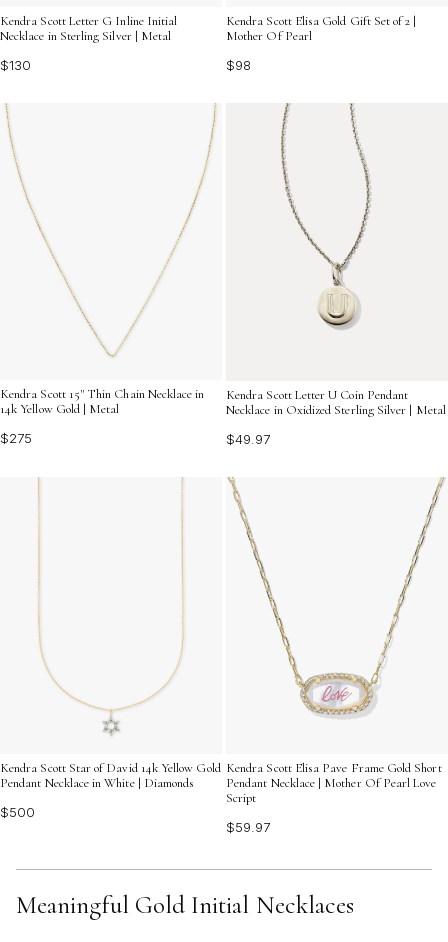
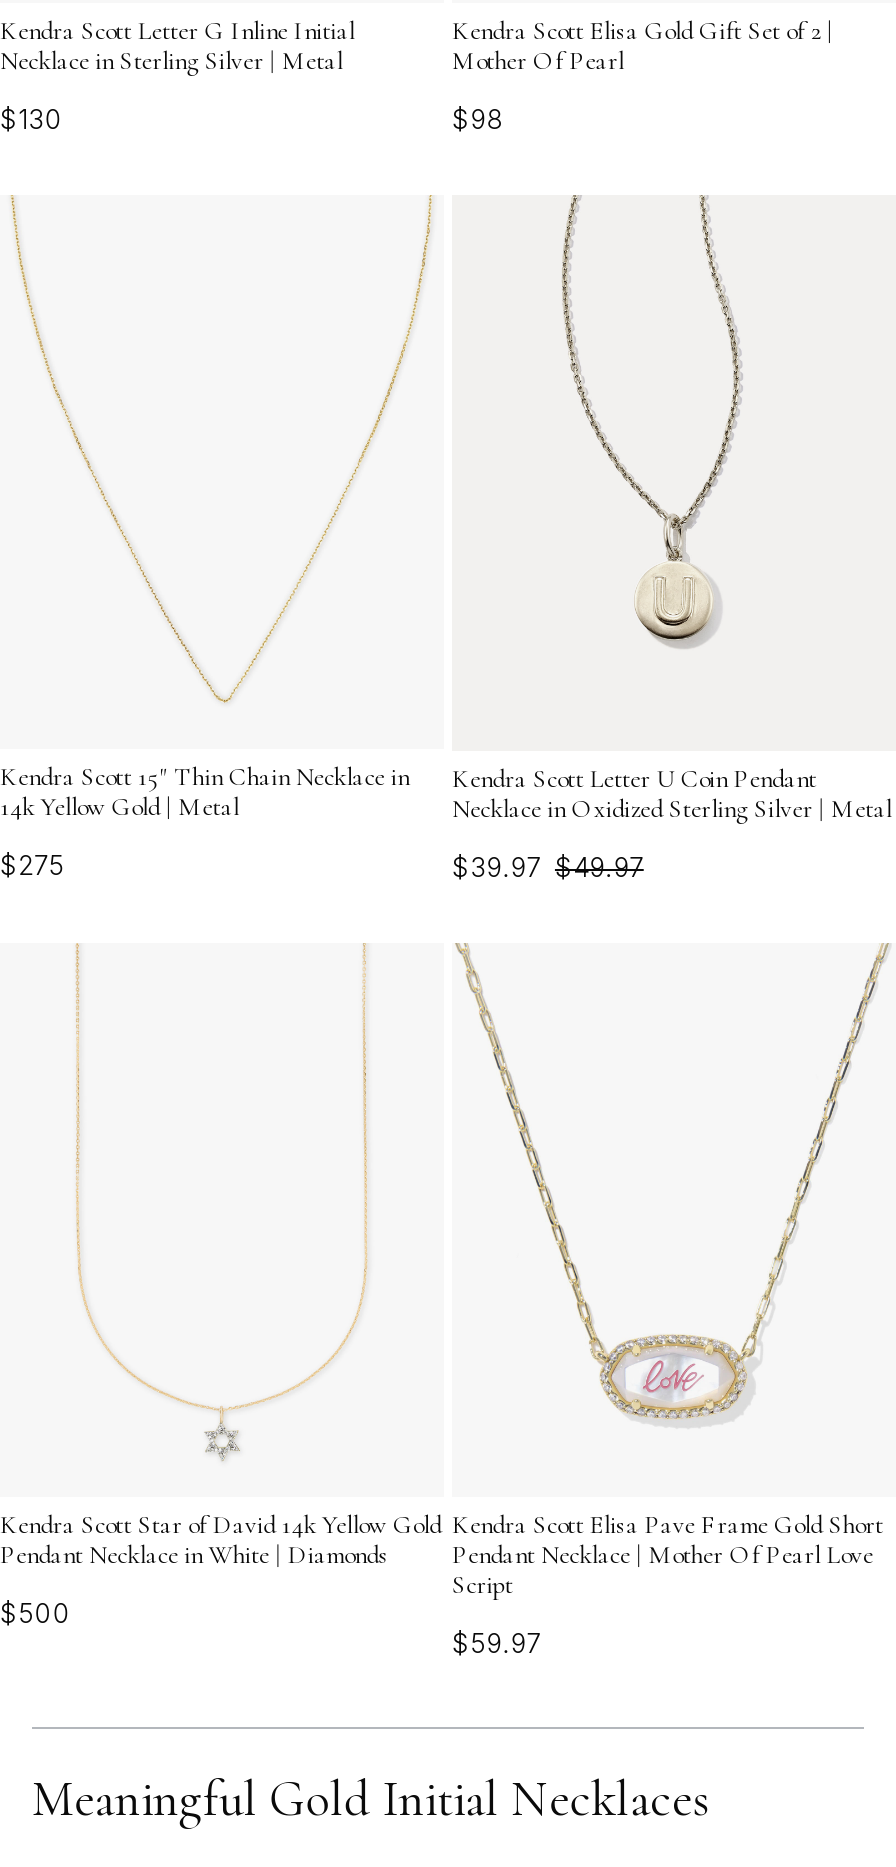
[226,430,270,446] $49.97 -> [452,850,644,882] $39.97 $49.97

